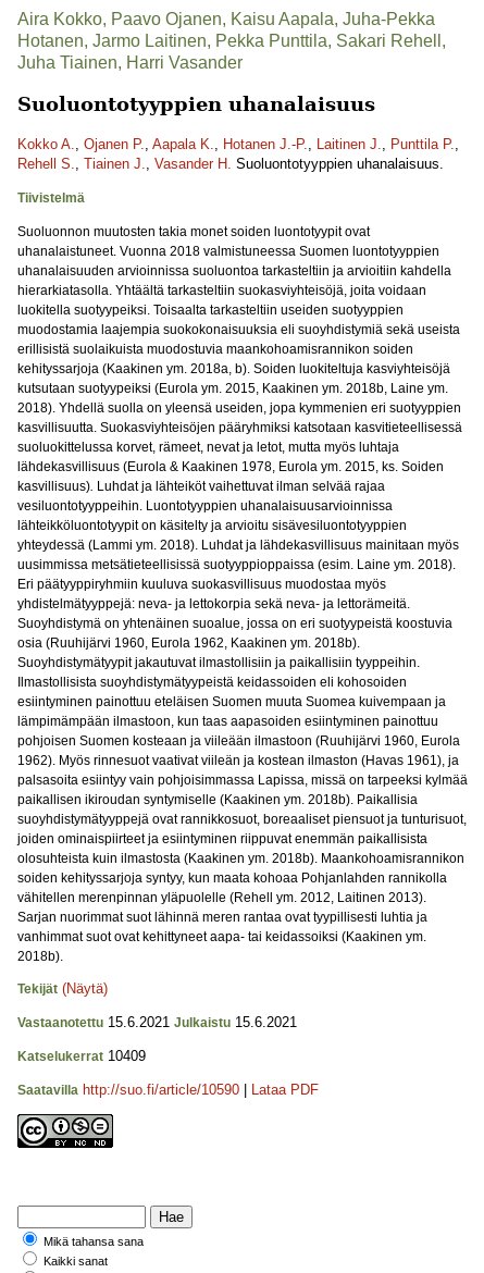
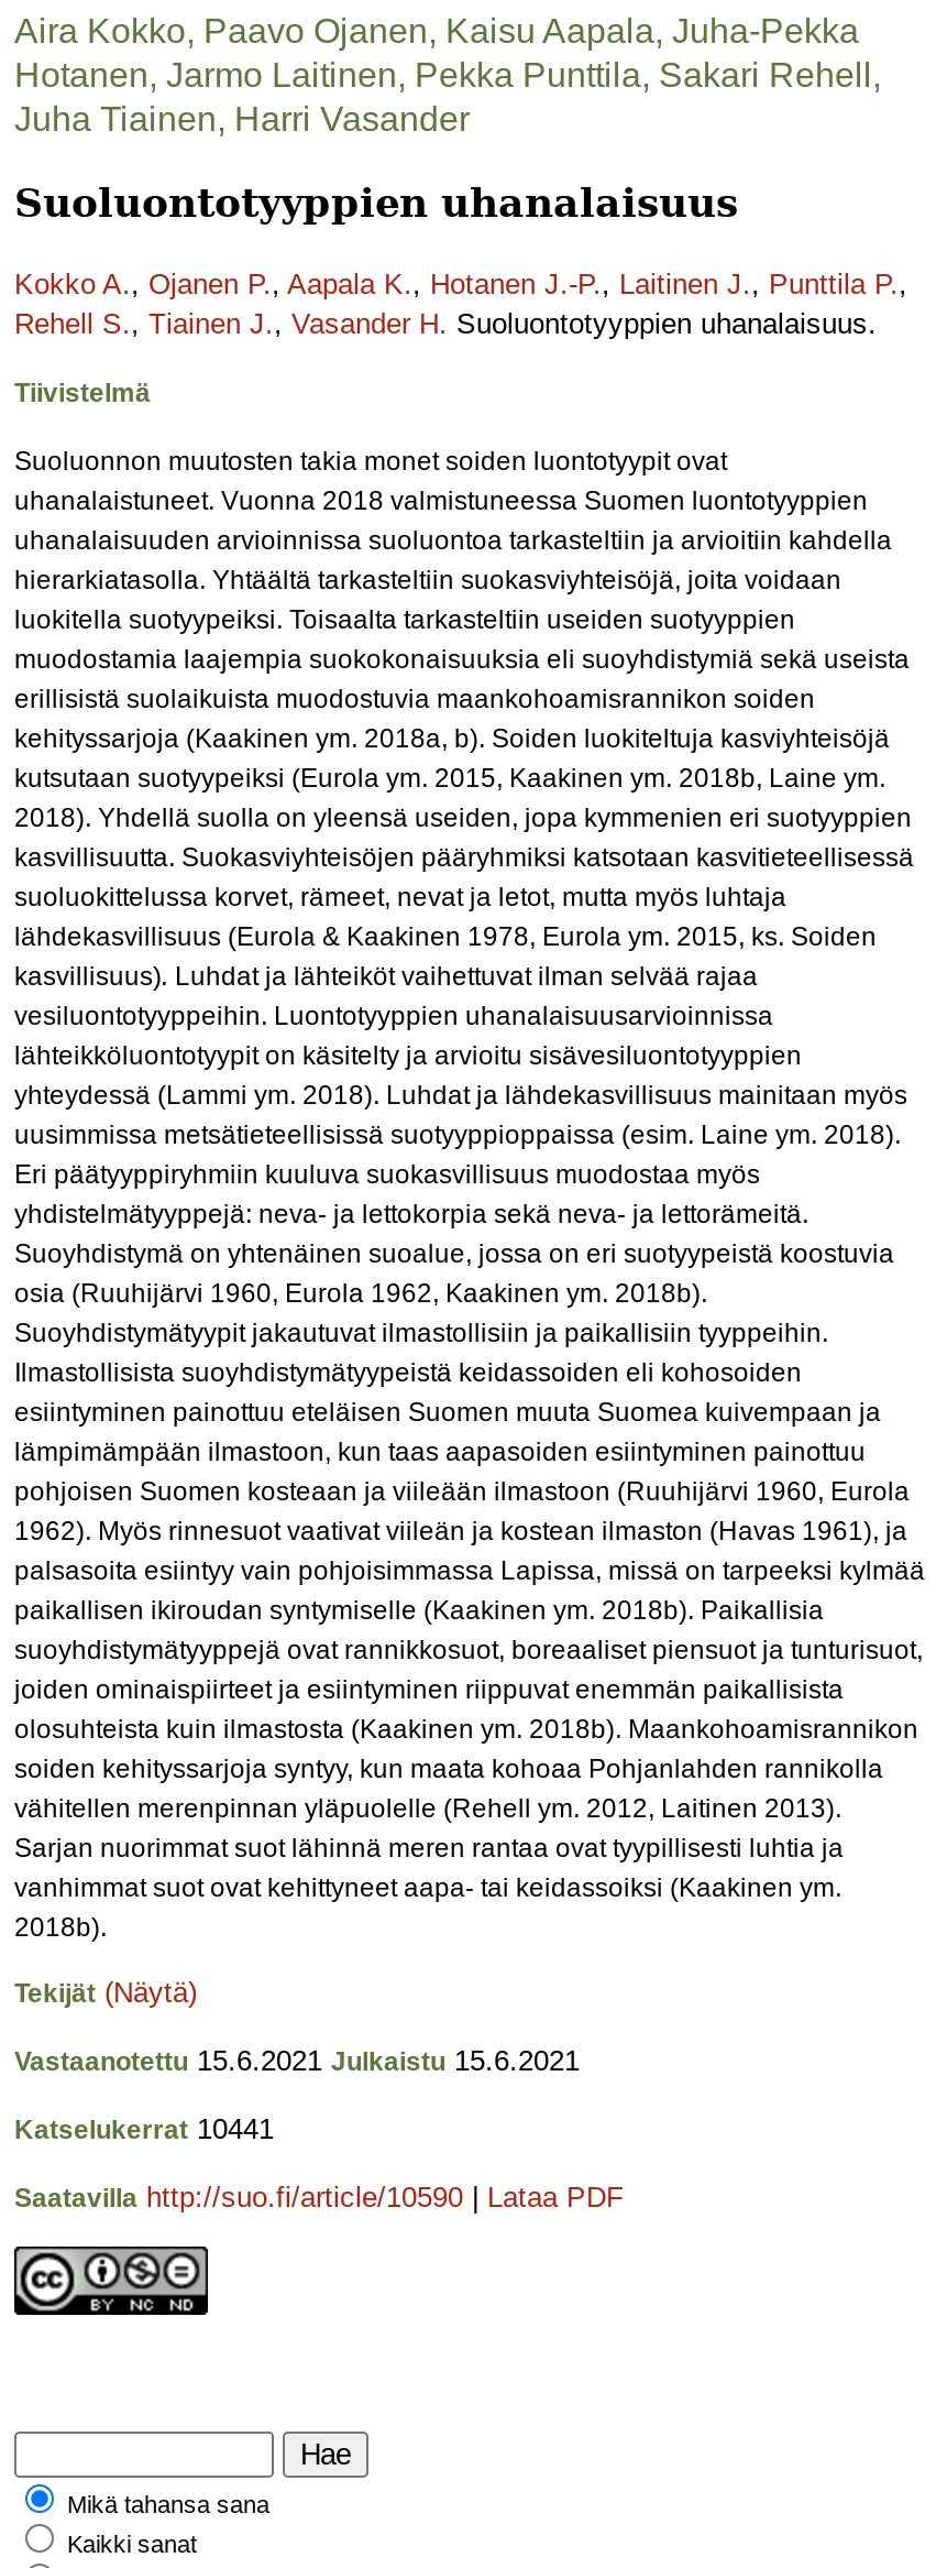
[17,1048,146,1064] Katselukerrat 10409 -> [14,2112,274,2145] Katselukerrat 10441

